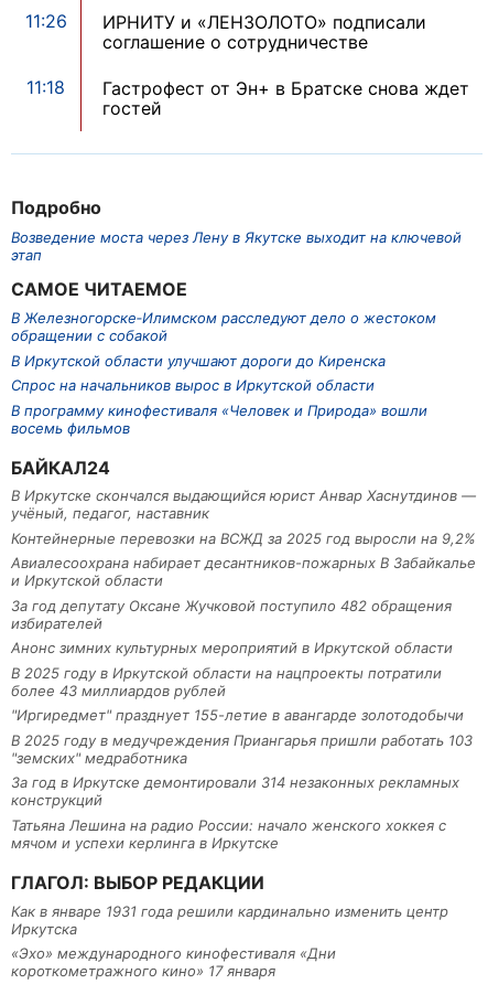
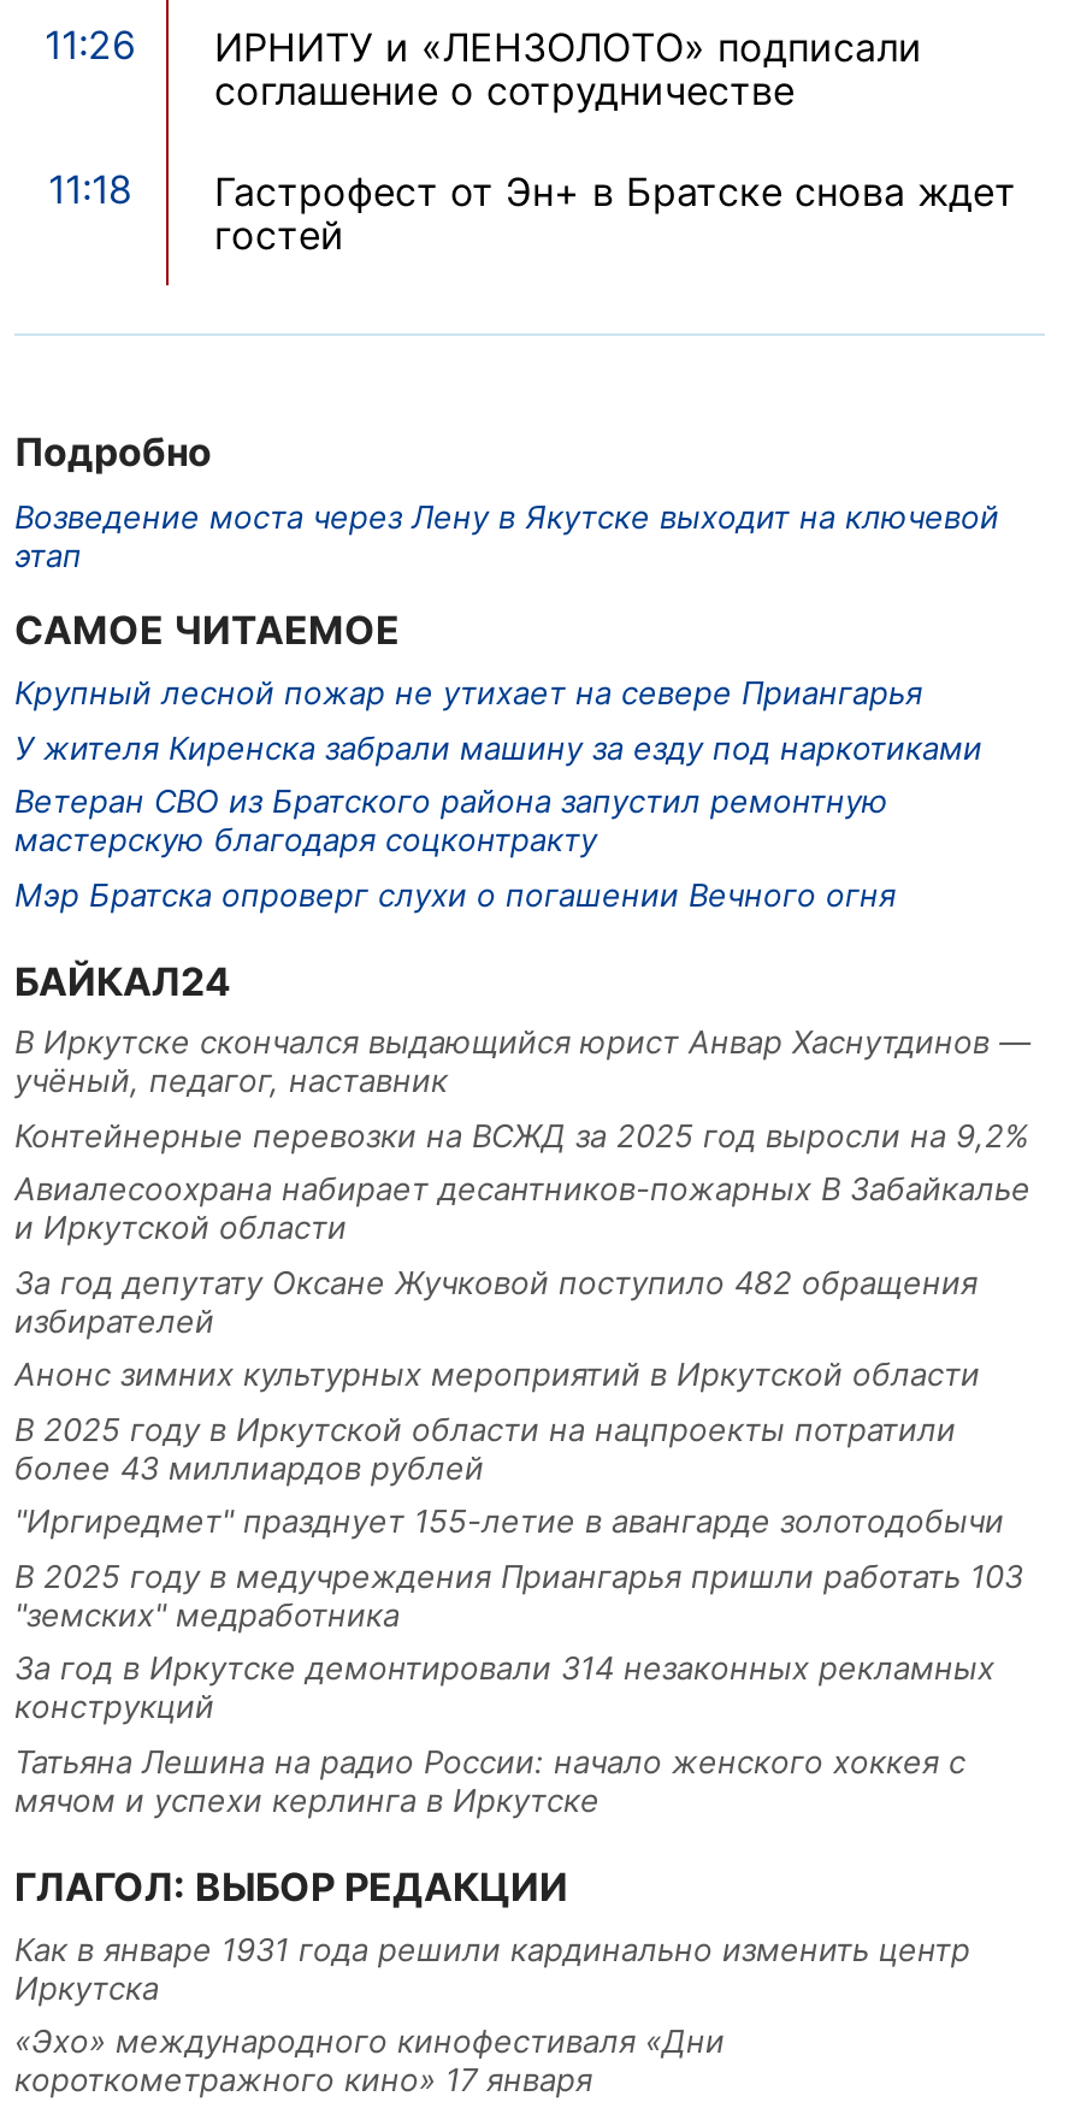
[11,309,436,436] В Железногорске‑Илимском расследуют дело о жестоком | обращении с собакой | В Иркутской области улучшают дороги до Киренска | Спрос на начальников вырос в Иркутской области | В программу кинофестиваля «Человек и Природа» вошли | восемь фильмов -> [14,673,982,913] Крупный лесной пожар не утихает на севере Приангарья | У жителя Киренска забрали машину за езду под наркотиками | Ветеран СВО из Братского района запустил ремонтную | мастерскую благодаря соцконтракту | Мэр Братска опроверг слухи о погашении Вечного огня

